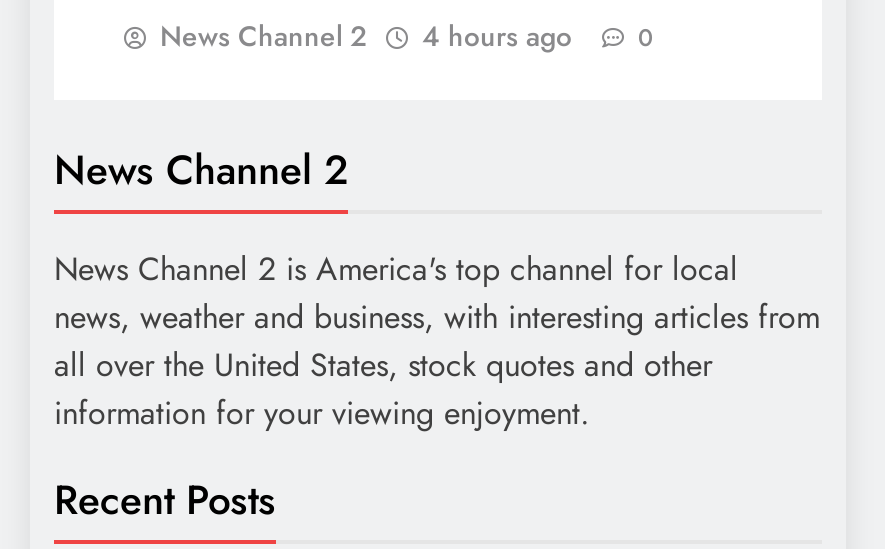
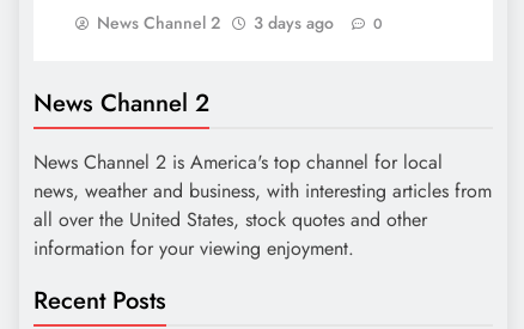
[160,16,654,56] News Channel 2 4 hours ago 0 -> [97,11,383,35] News Channel 2 3 days ago 0

